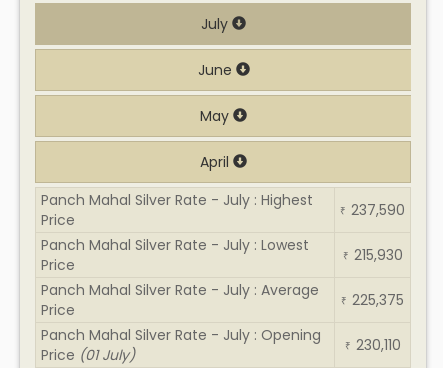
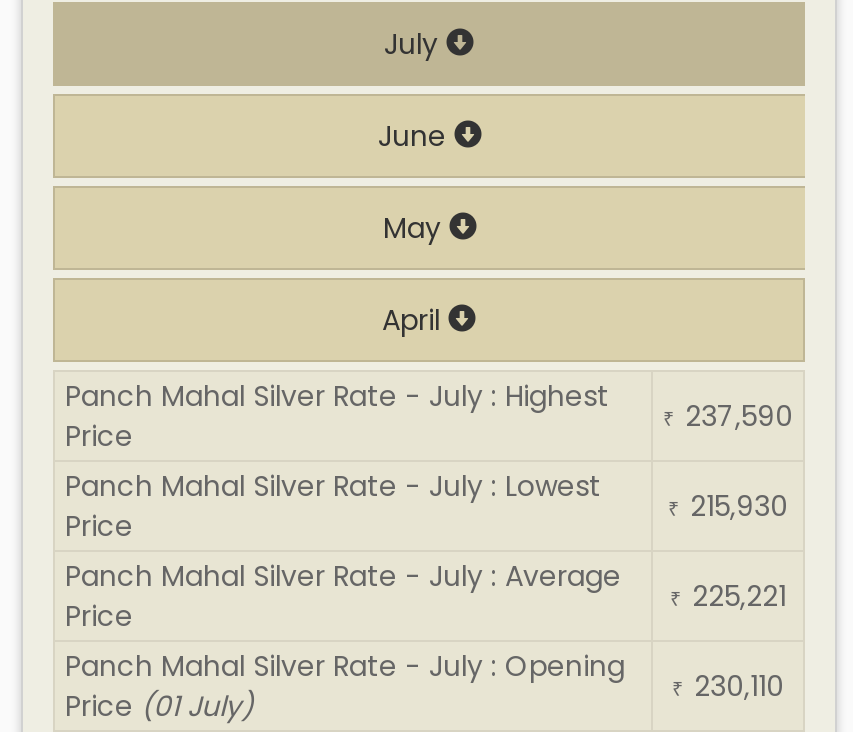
[41,280,404,310] Panch Mahal Silver Rate - July : Average ₹ 225,375 -> [65,556,786,616] Panch Mahal Silver Rate - July : Average ₹ 225,221

